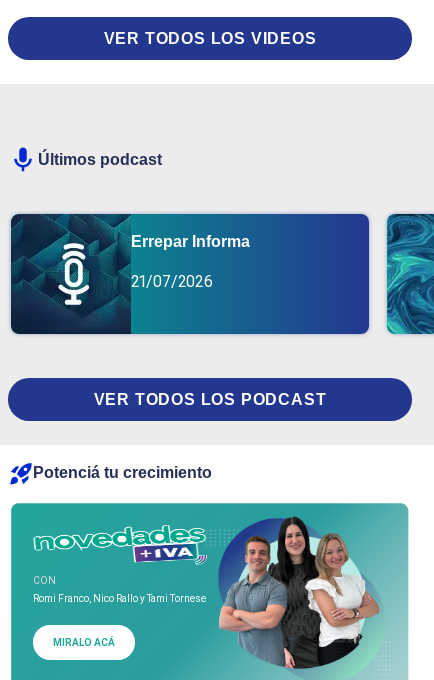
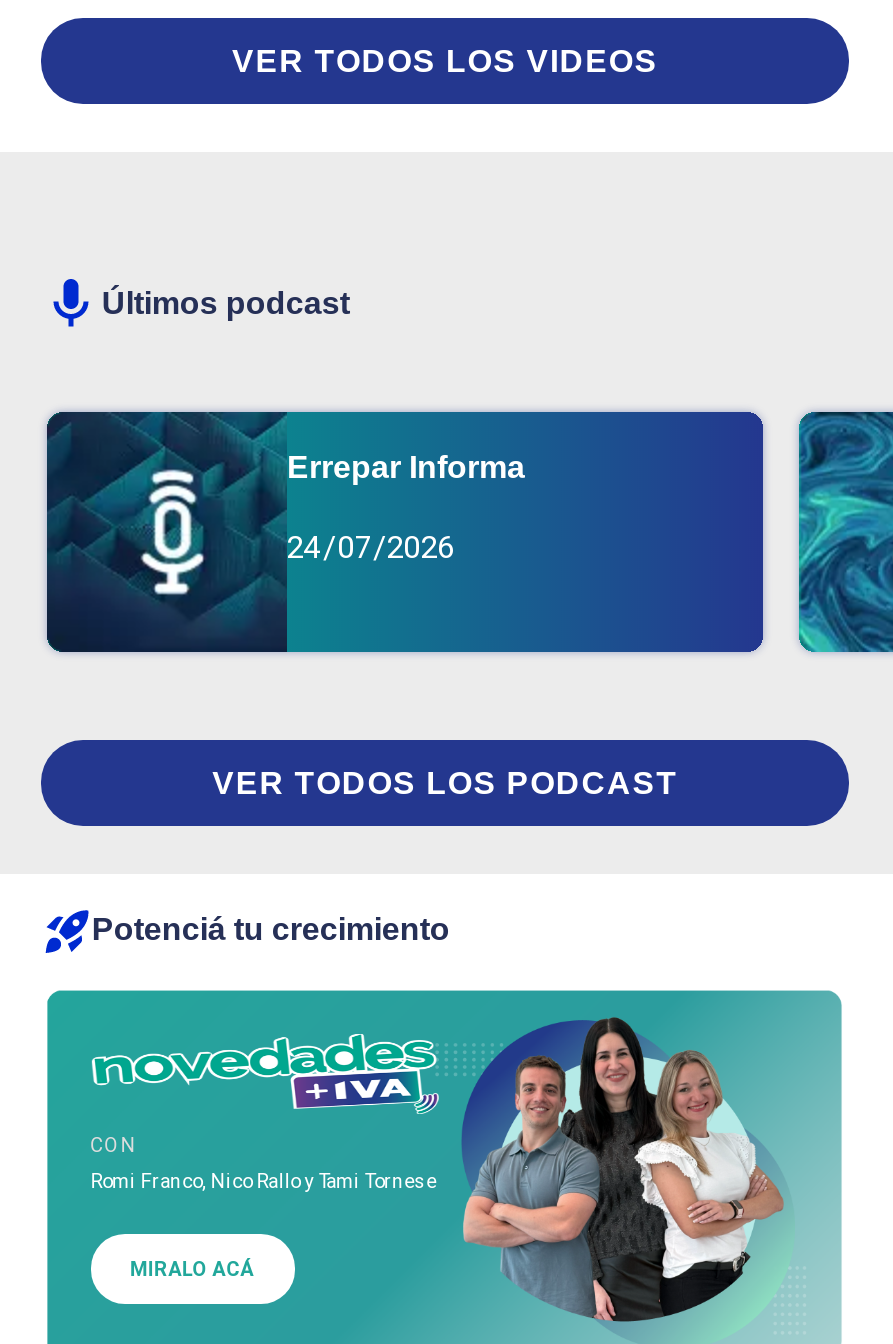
[131,272,213,291] 21/07/2026 -> [287,528,457,566] 24/07/2026

